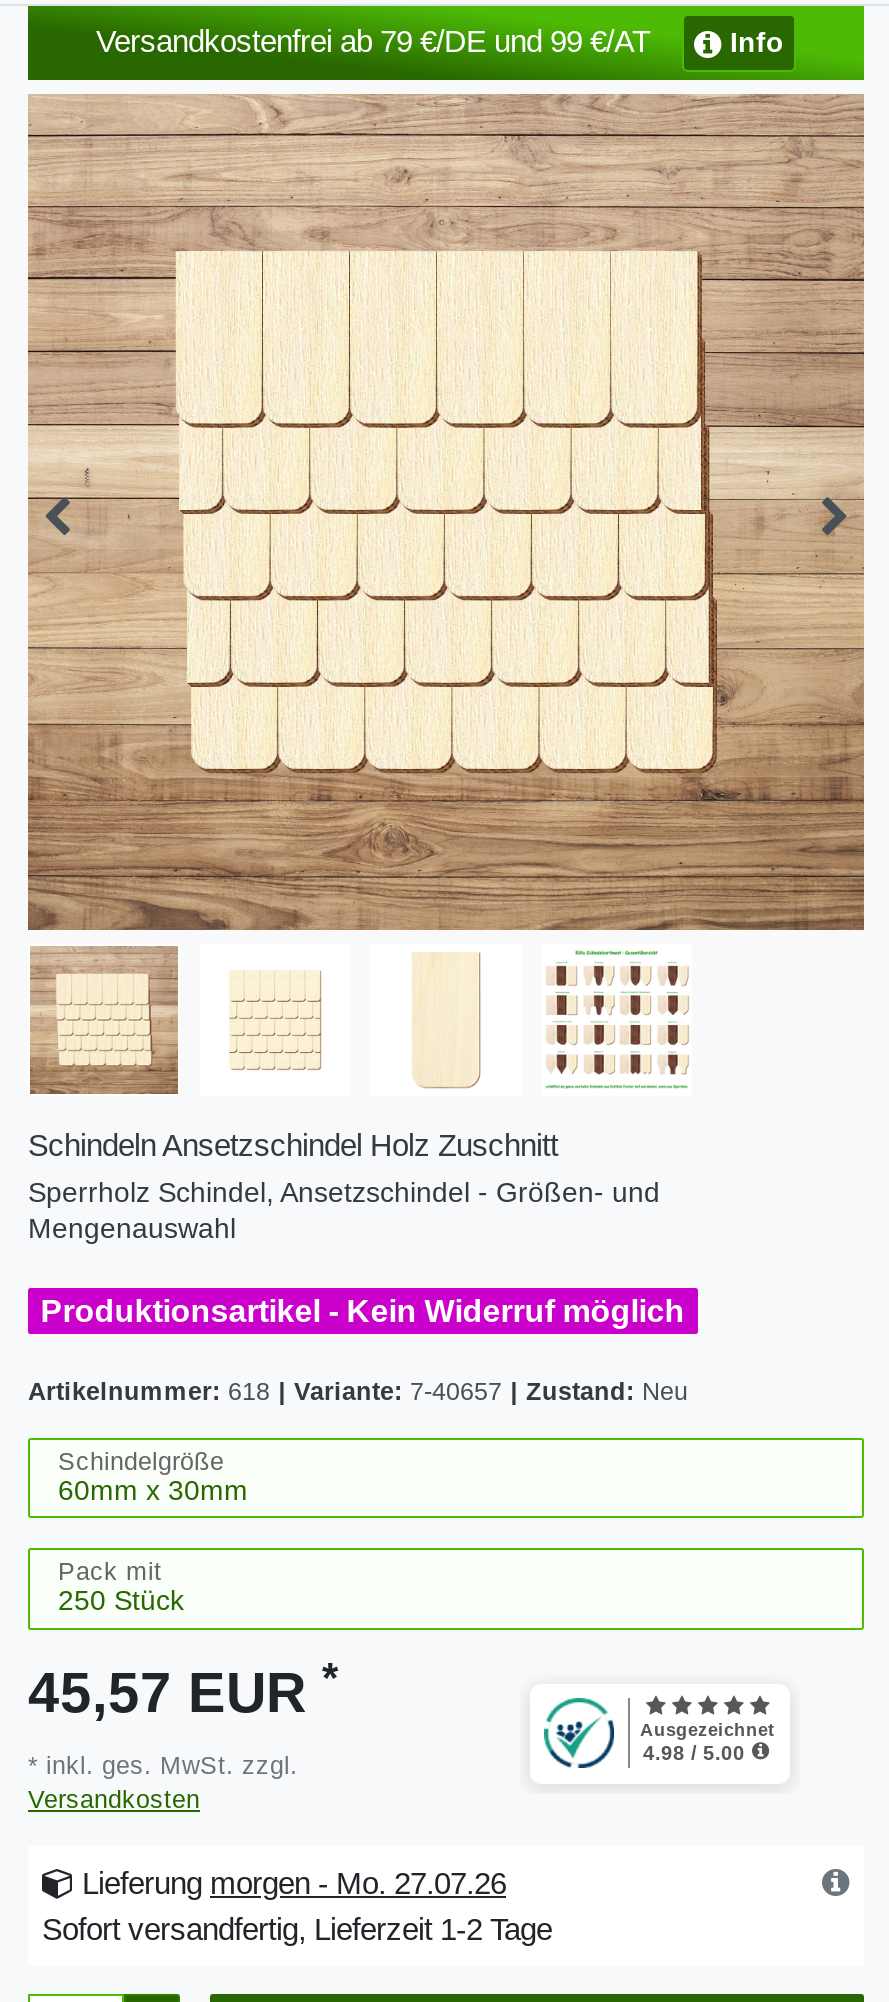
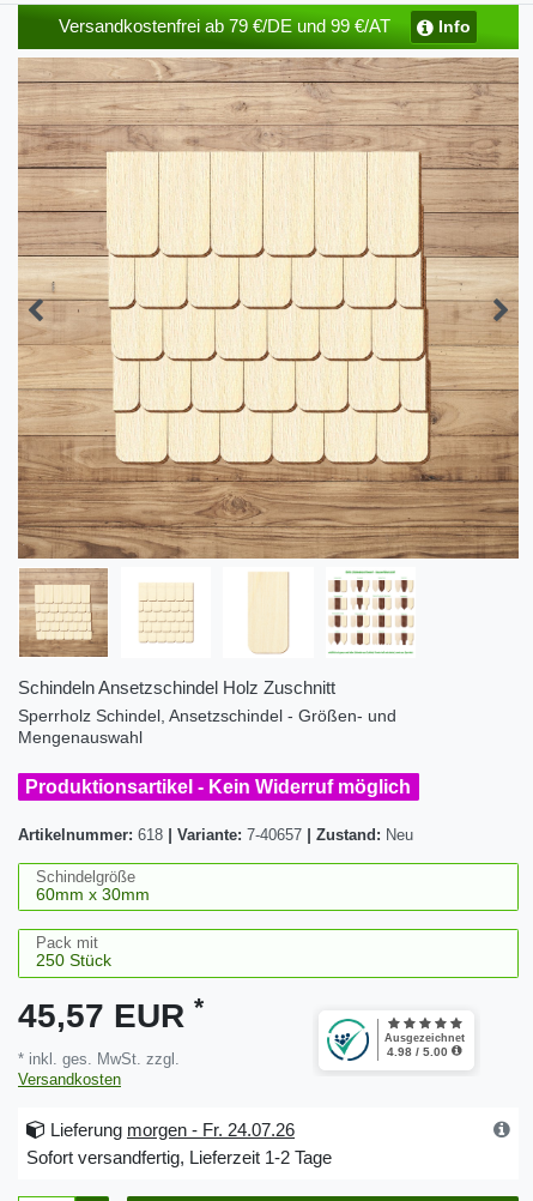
[74,1866,506,1900] Lieferung morgen - Mo. 27.07.26 -> [46,1120,295,1140] Lieferung morgen - Fr. 24.07.26

